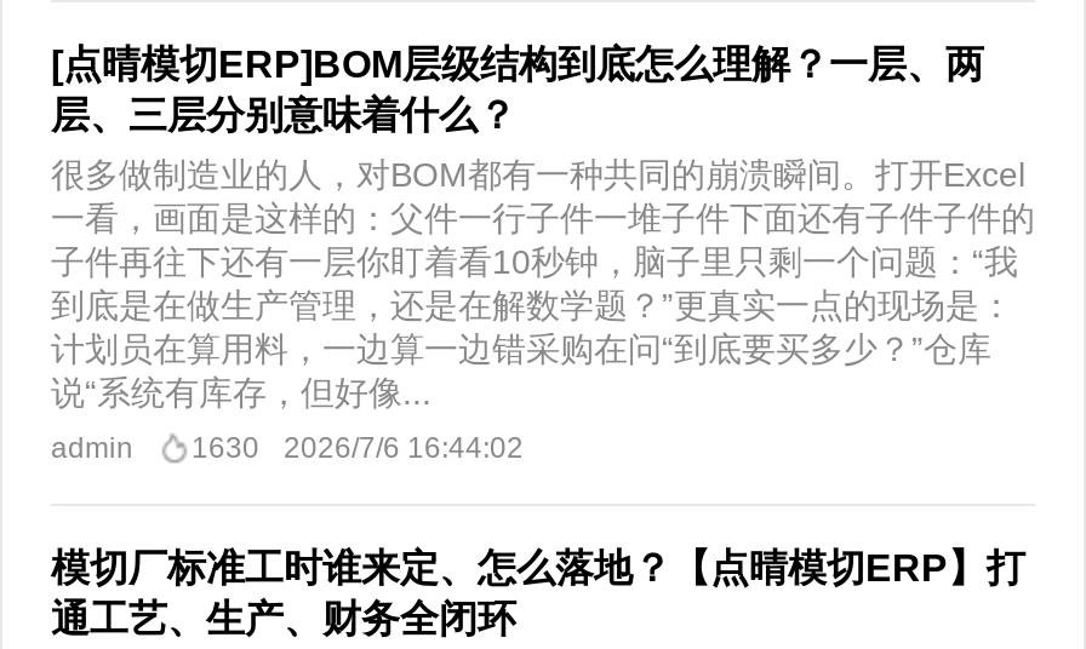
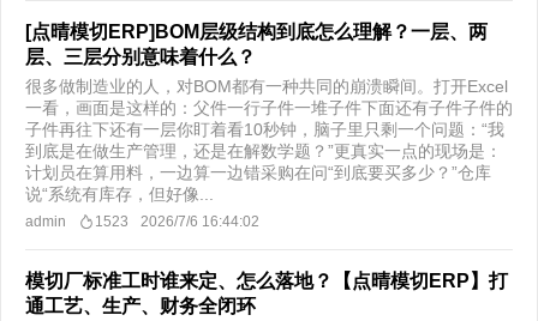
[51,431,524,465] admin 1630 2026/7/6 16:44:02 -> [25,213,259,230] admin 1523 2026/7/6 16:44:02

